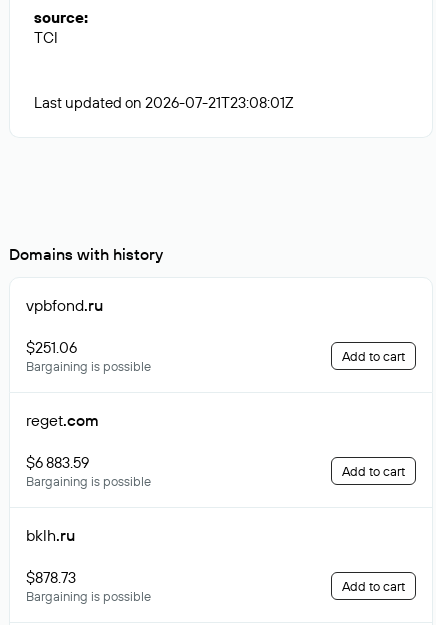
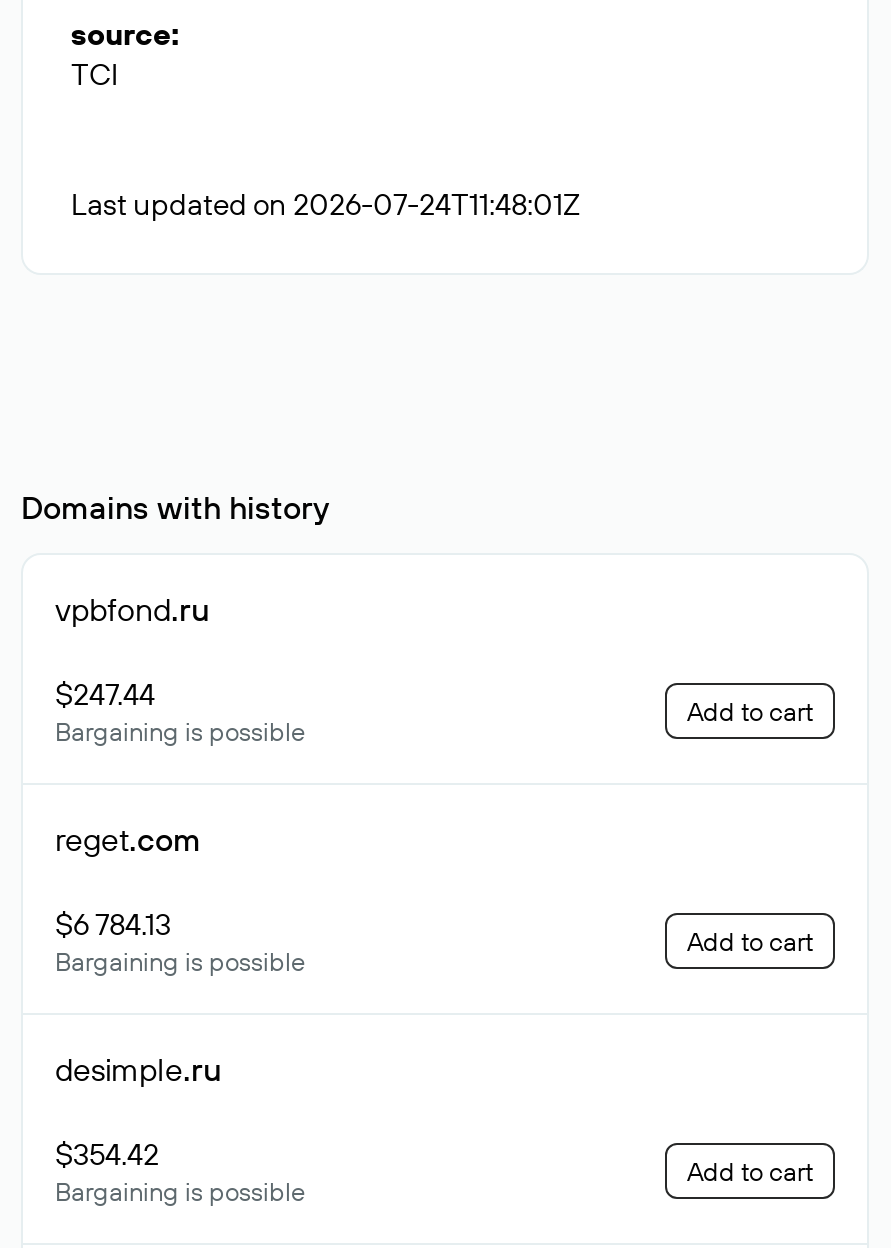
[34,93,294,112] Last updated on 2026-07-21T23:08:01Z -> [71,185,581,223] Last updated on 2026-07-24T11:48:01Z
[26,338,77,357] $251.06 -> [55,675,155,713] $247.44
[26,453,89,472] $6 883.59 -> [55,905,171,943] $6 784.13
[26,525,75,545] bklh.ru -> [55,1049,221,1089] desimple.ru
[26,568,76,587] $878.73 -> [55,1135,159,1173] $354.42

